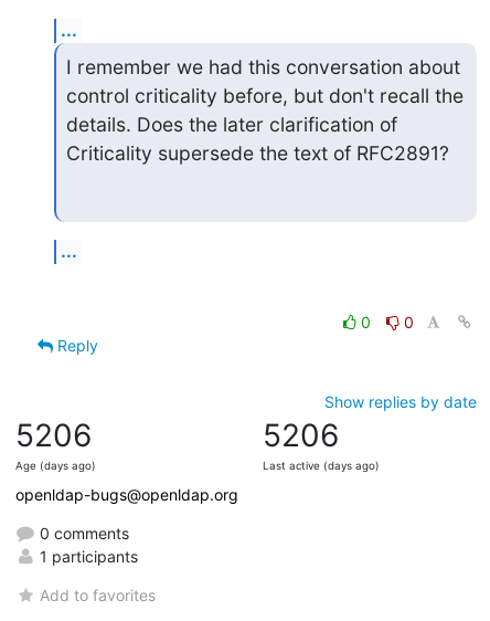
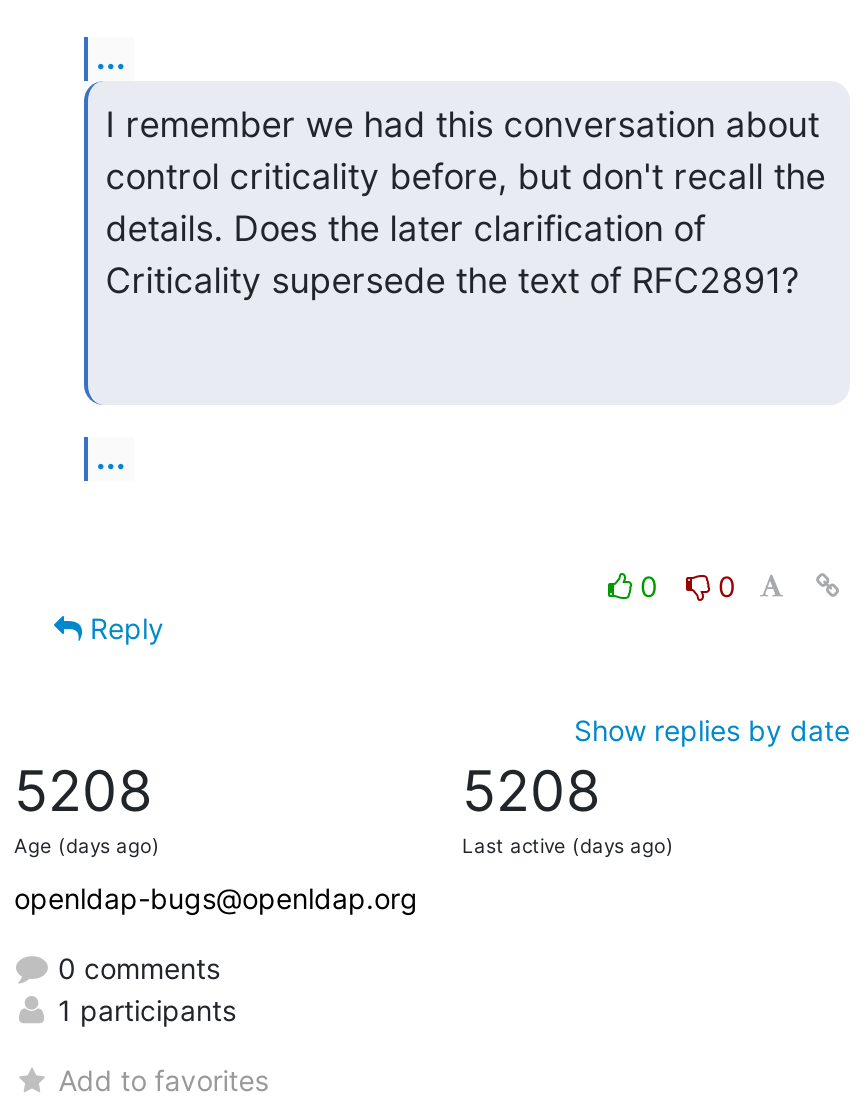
[15,416,92,454] 5206 -> [14,757,152,825] 5208
[263,416,339,454] 5206 -> [462,757,600,825] 5208

